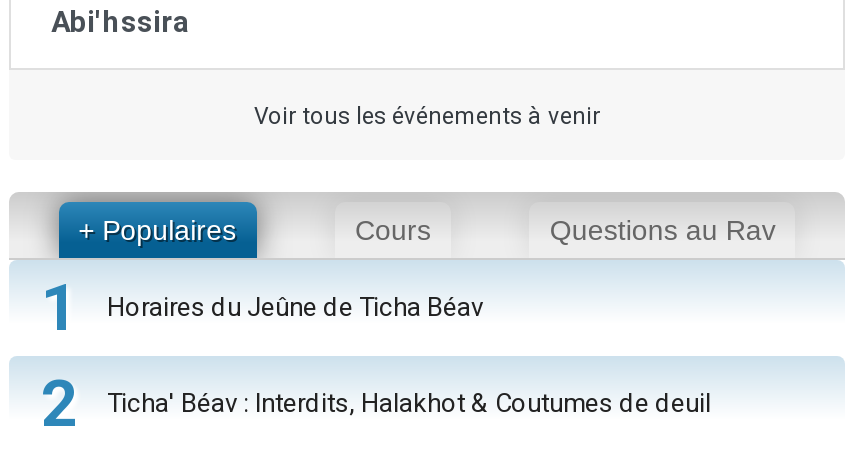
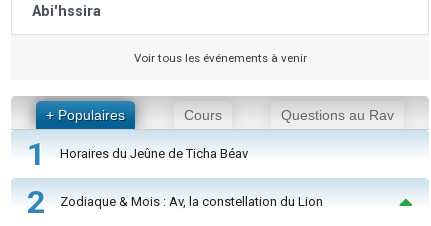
[107,388,711,418] Ticha' Béav : Interdits, Halakhot & Coutumes de deuil -> [60,194,323,209] Zodiaque & Mois : Av, la constellation du Lion

